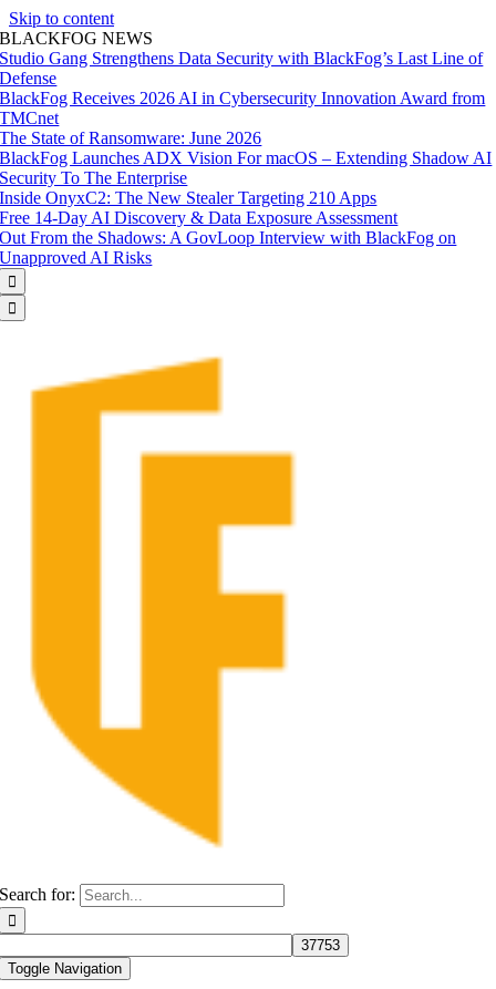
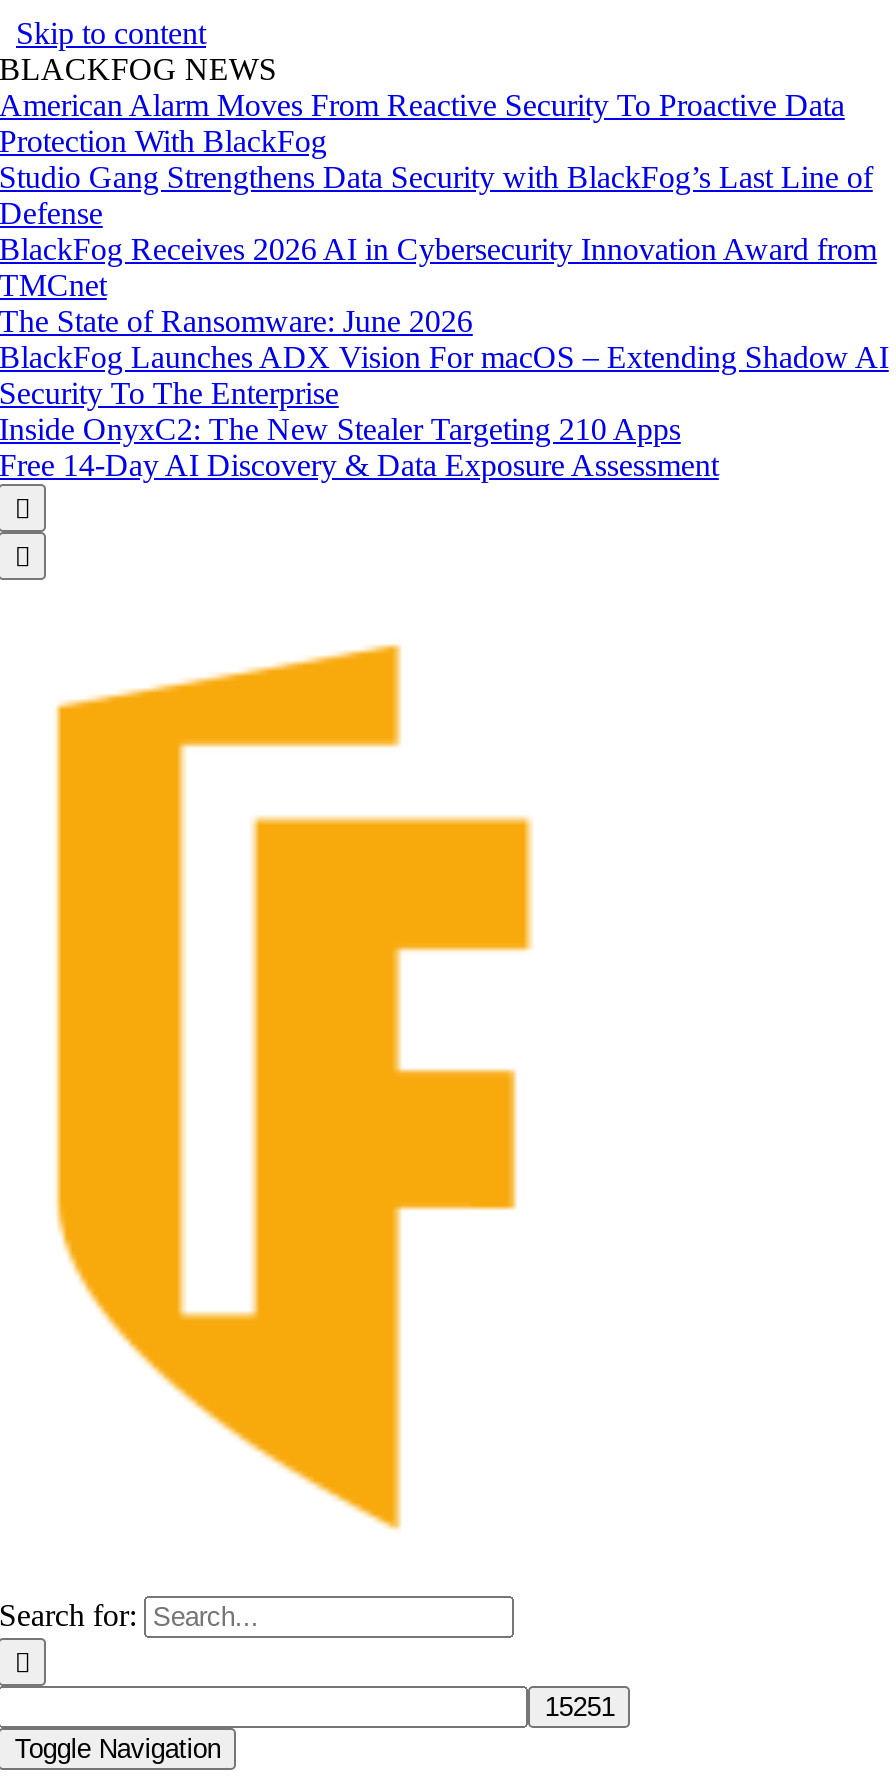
none -> [0,88,845,158] American Alarm Moves From Reactive Security To Proactive Data | Protection With BlackFog
moved [0,49,492,227] -> [0,160,889,482]: Studio Gang Strengthens Data Security with BlackFog’s Last Line of | Defense | BlackFog Receives 2026 AI in Cybersecurity Innovation Award from | ... | Inside OnyxC2: The New Stealer Targeting 210 Apps | Free 14-Day AI Discovery & Data Exposure Assessment
[0,228,457,267] Out From the Shadows: A GovLoop Interview with BlackFog on | Unapproved AI Risks -> none

